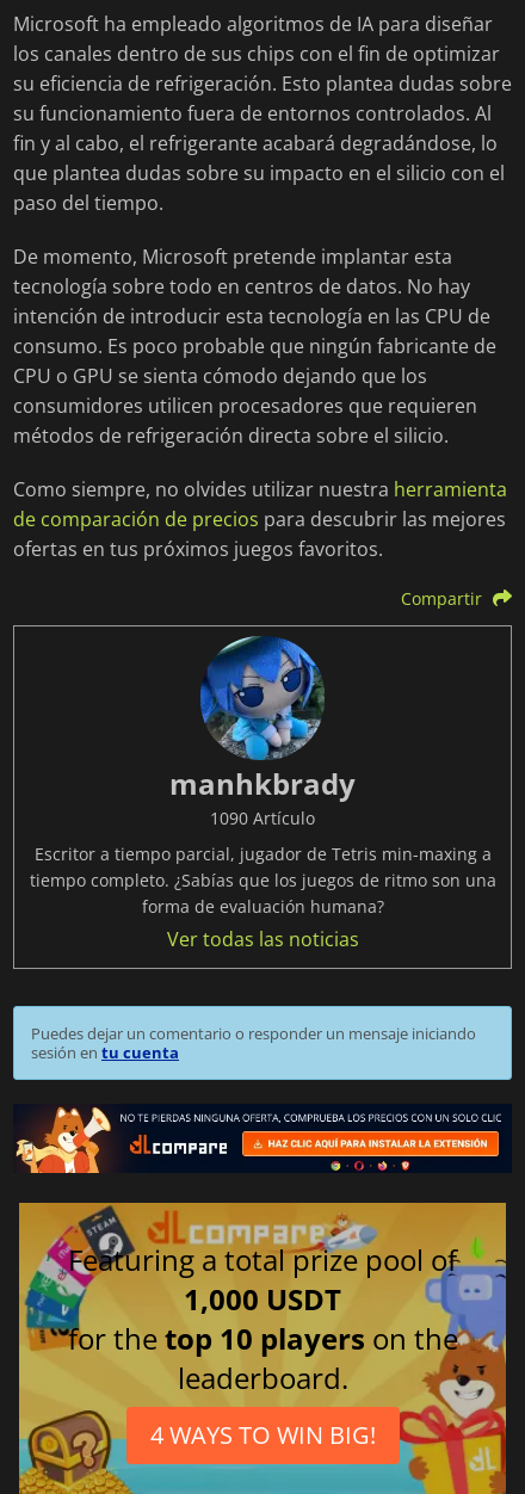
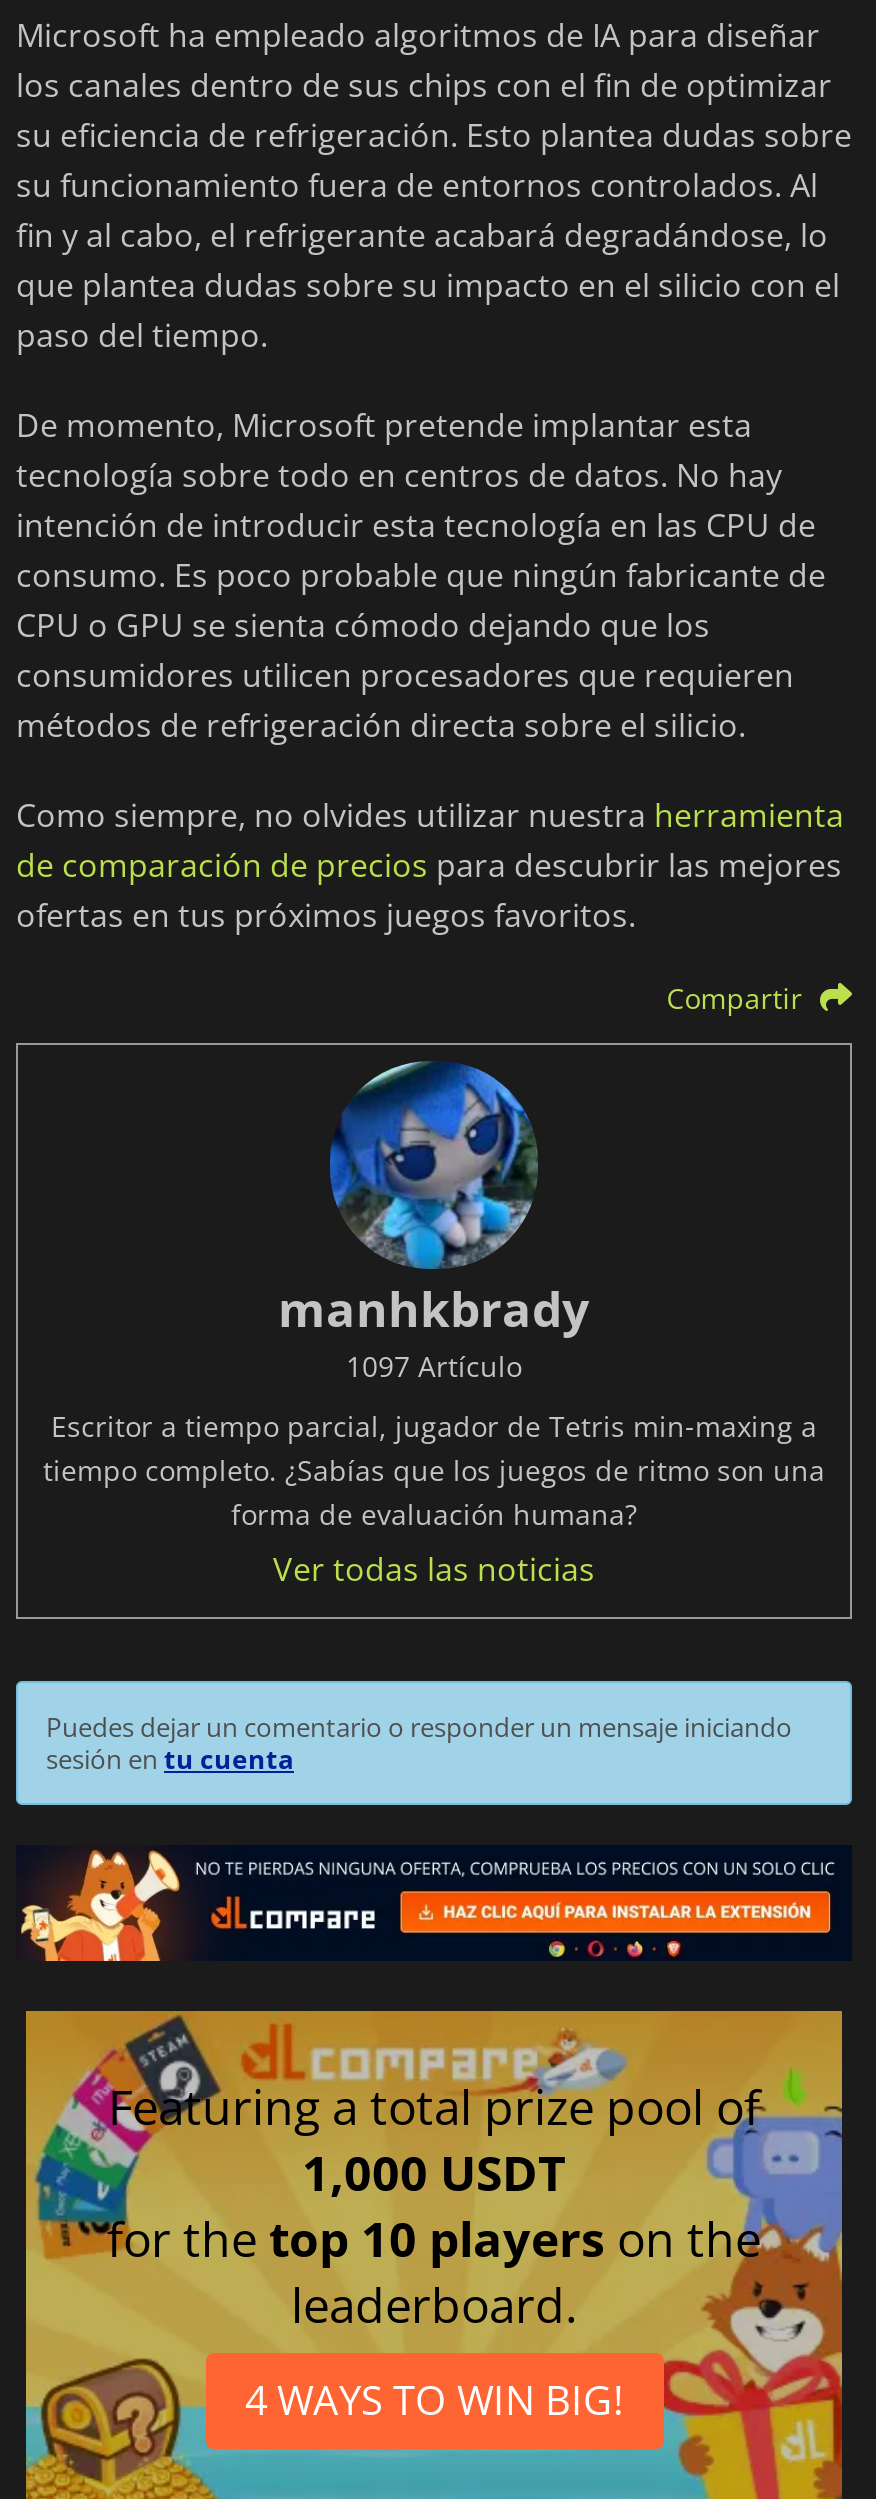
[210,807,315,830] 1090 Artículo -> [346,1348,522,1386] 1097 Artículo

